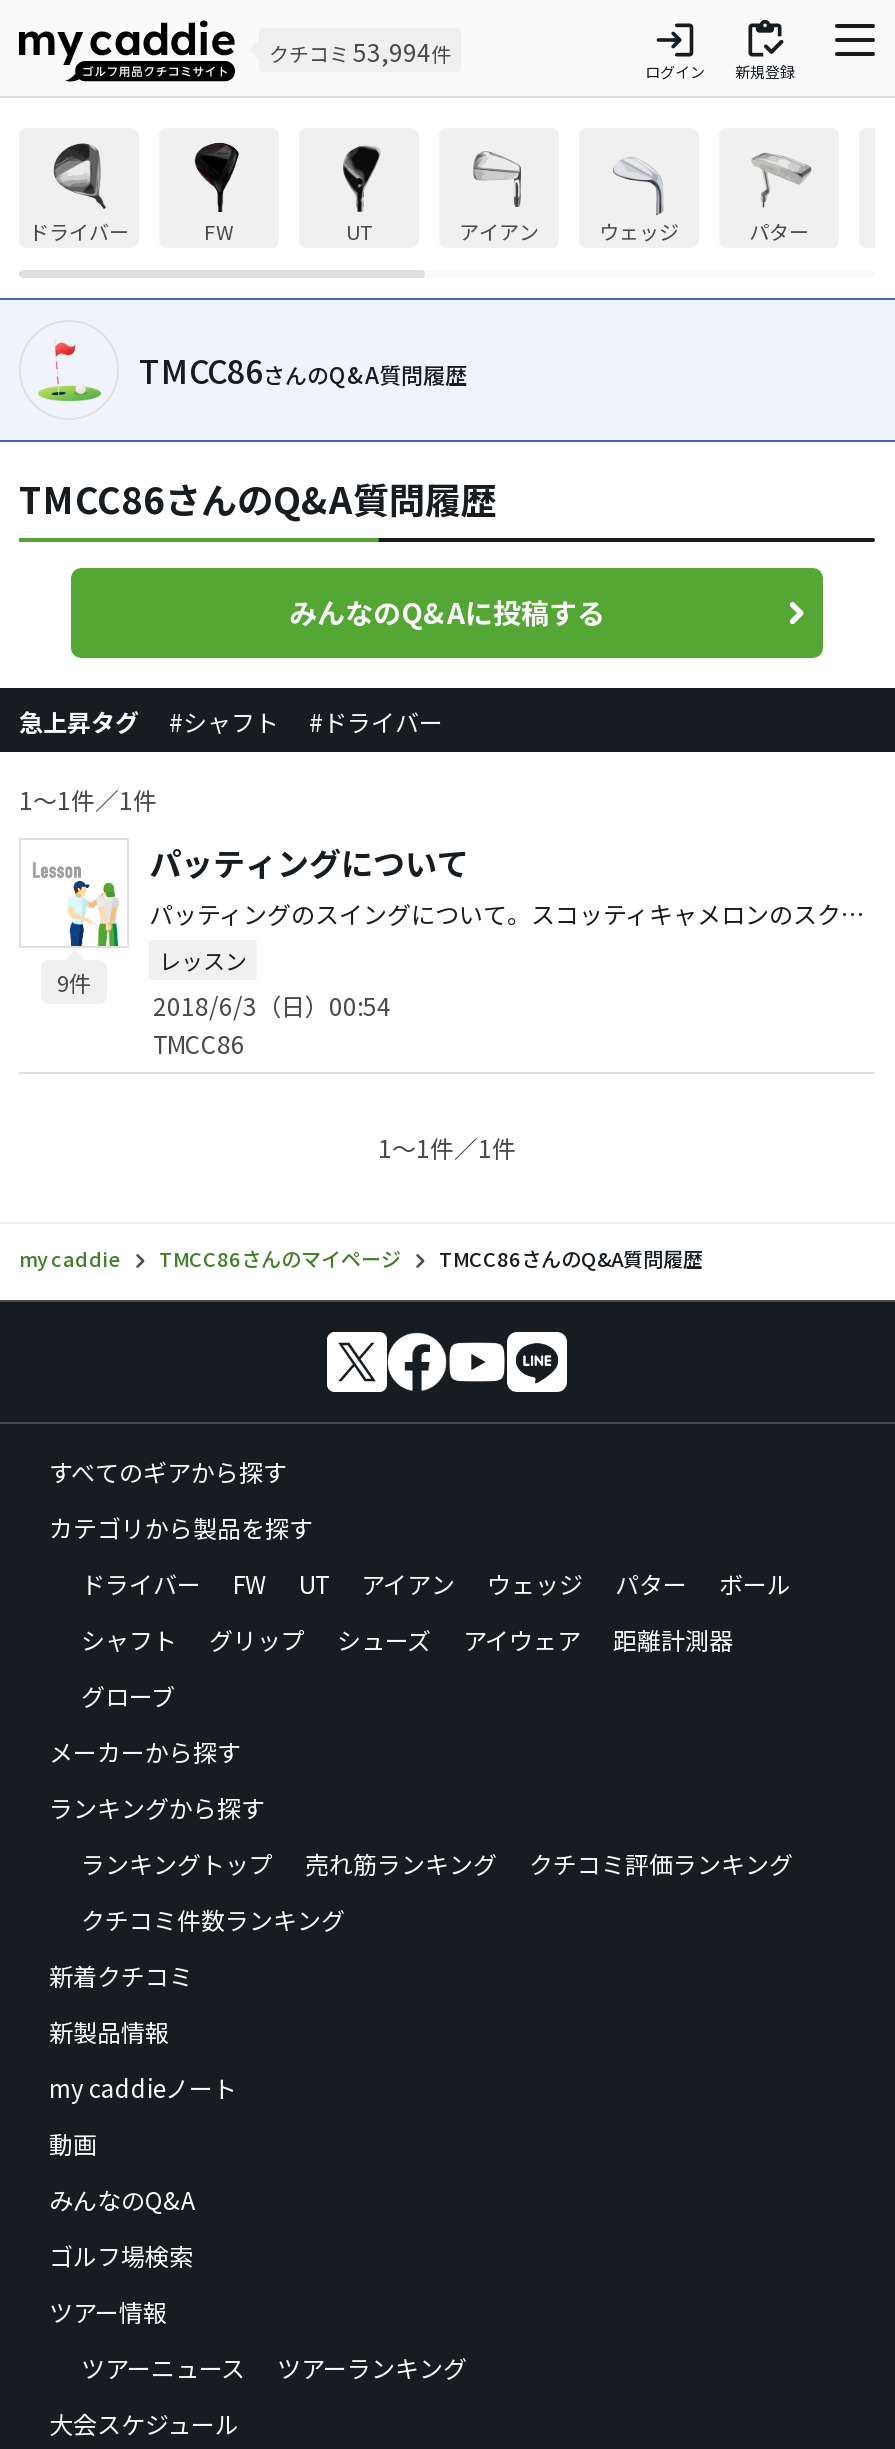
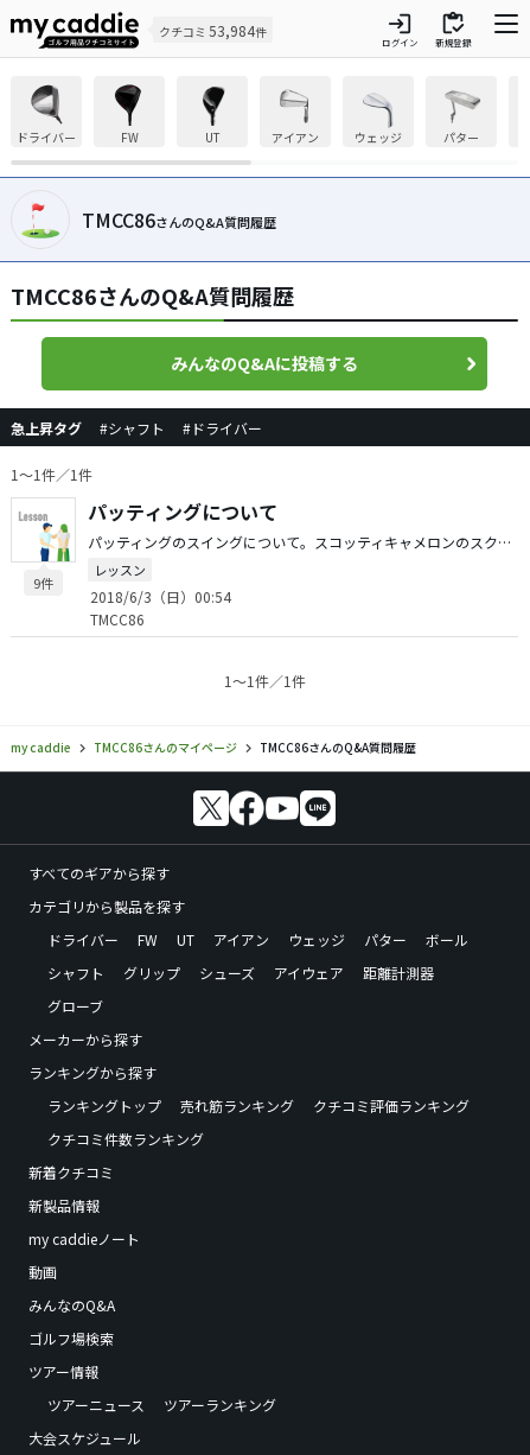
[269,34,451,68] クチコミ53,994件 -> [159,20,267,40] クチコミ53,984件

